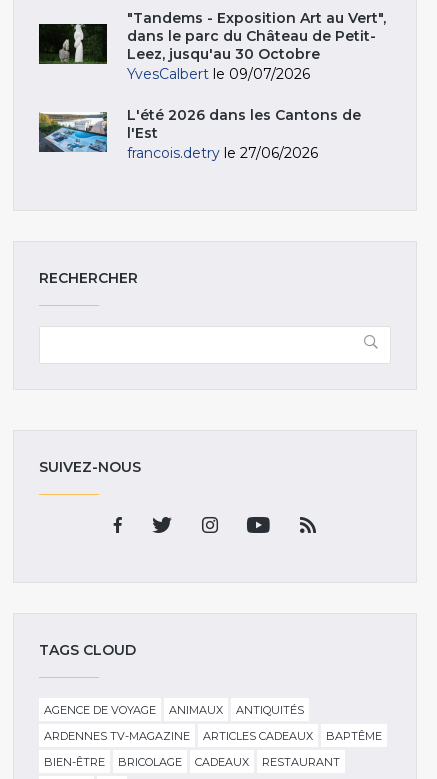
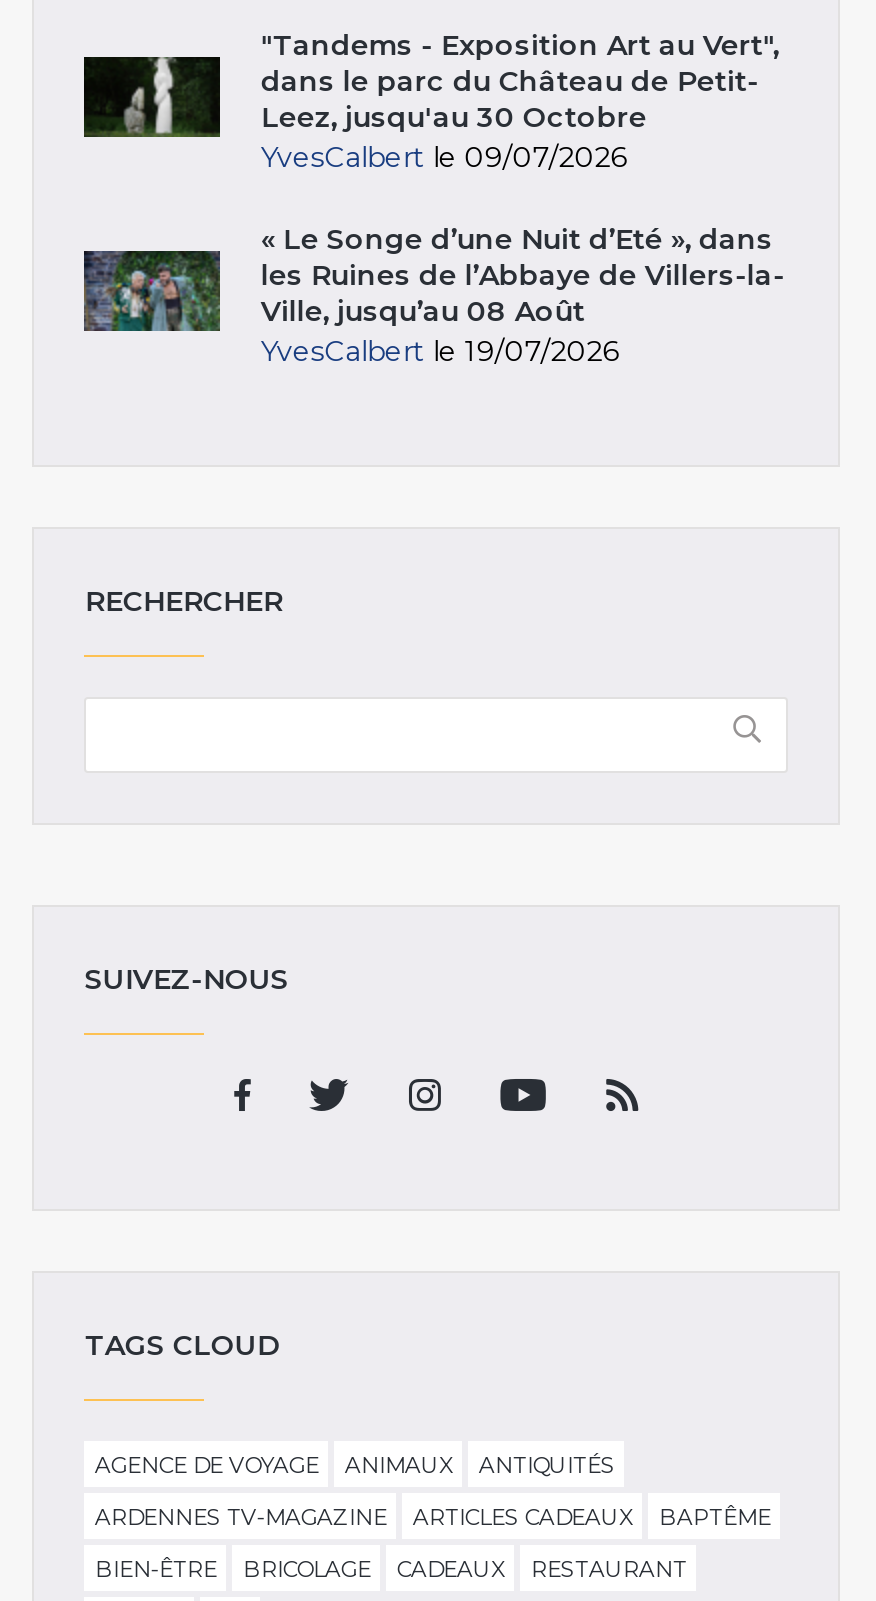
[38,106,361,162] [image] | L'été 2026 dans les Cantons de | l'Est | francois.detry le 27/06/2026 -> [84,220,785,368] [image] | « Le Songe d’une Nuit d’Eté », dans | les Ruines de l’Abbaye de Villers-la- | Ville, jusqu’au 08 Août | YvesCalbert le 19/07/2026

